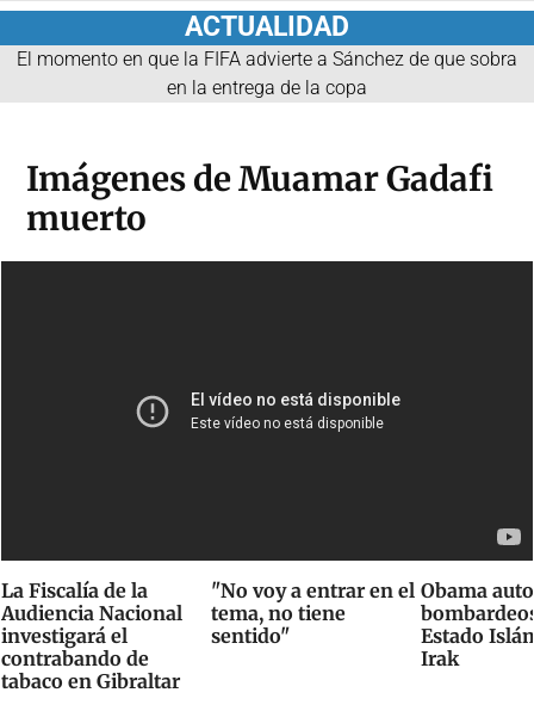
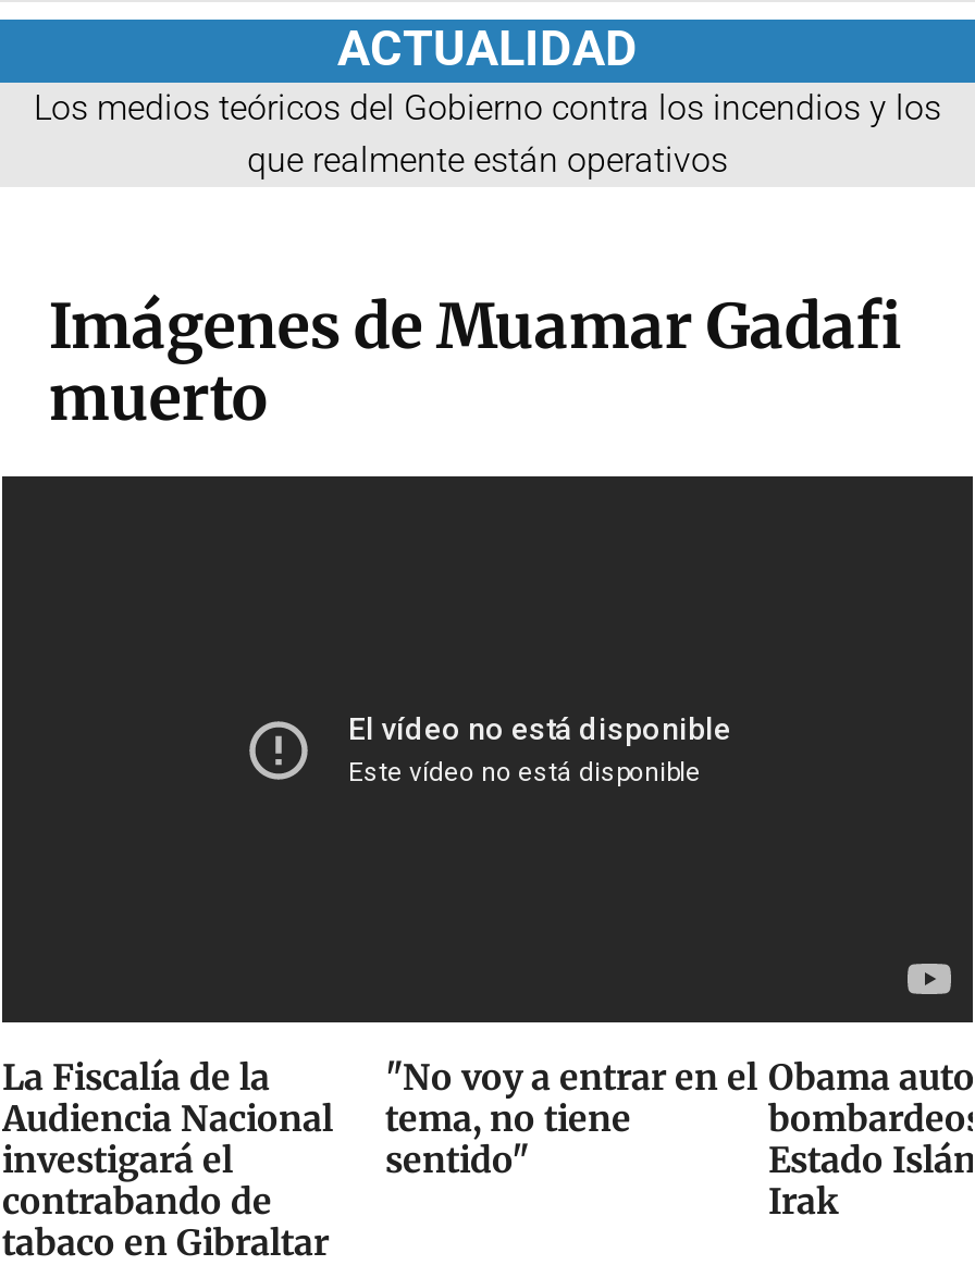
[17,47,517,99] El momento en que la FIFA advierte a Sánchez de que sobra | en la entrega de la copa -> [34,86,941,180] Los medios teóricos del Gobierno contra los incendios y los | que realmente están operativos

